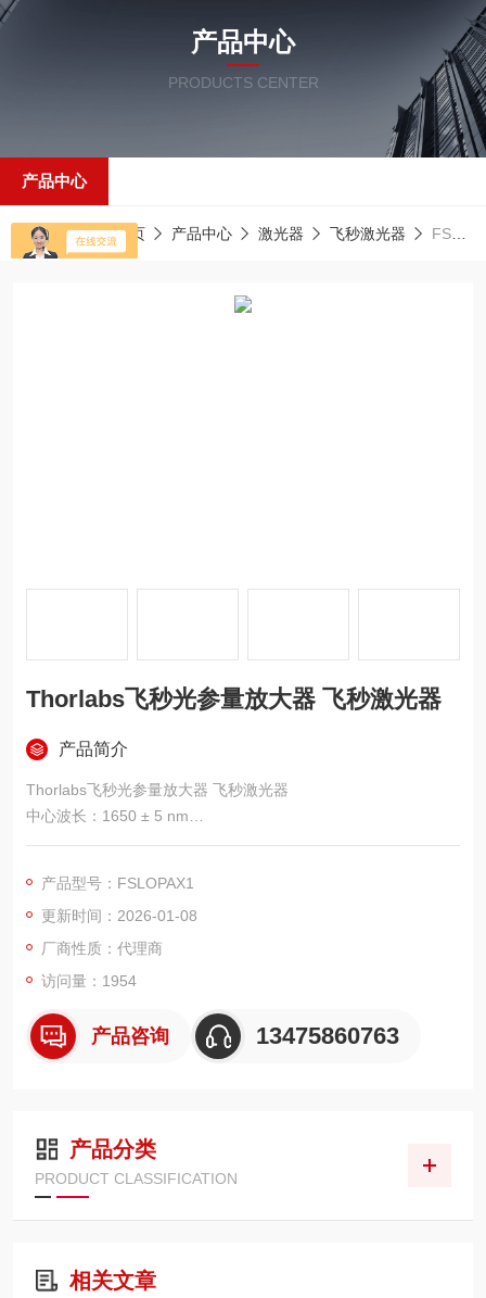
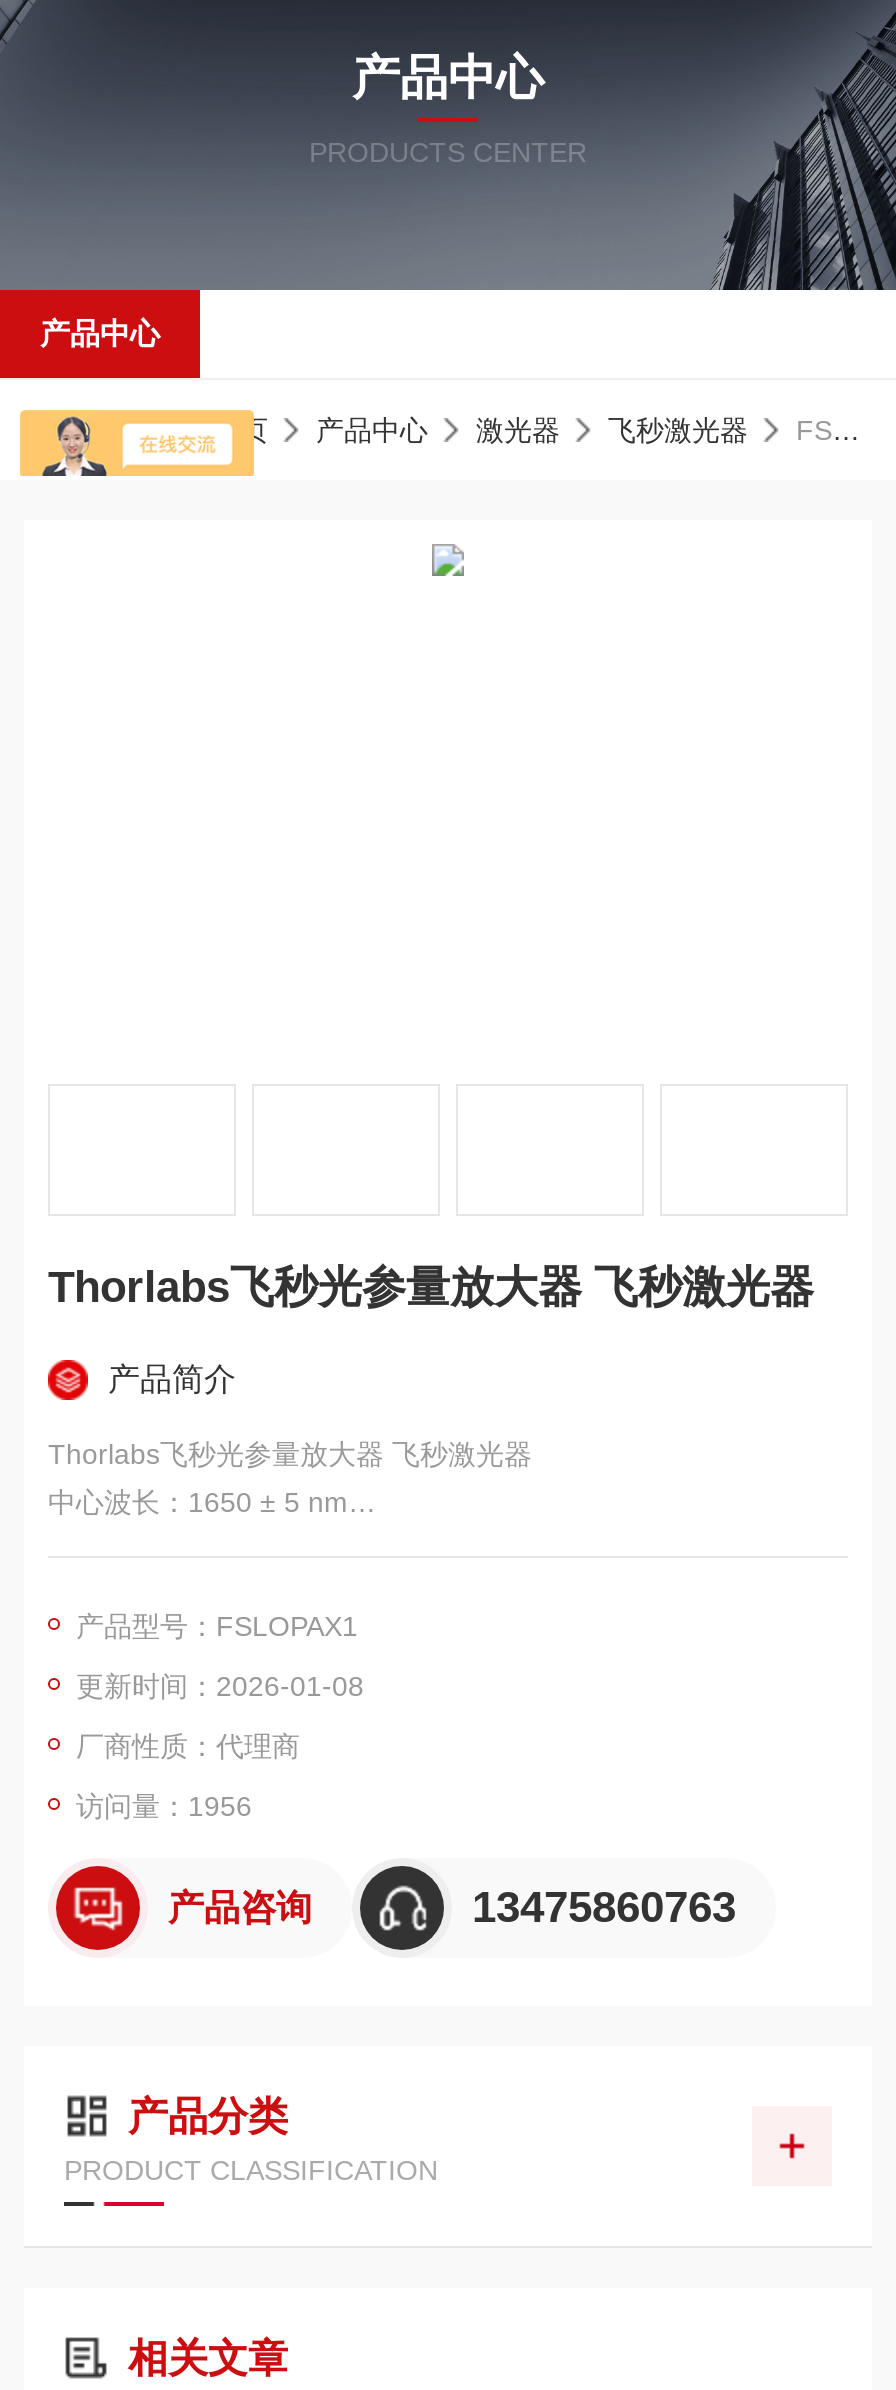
[41,972,137,990] 访问量：1954 -> [76,1790,252,1822] 访问量：1956

